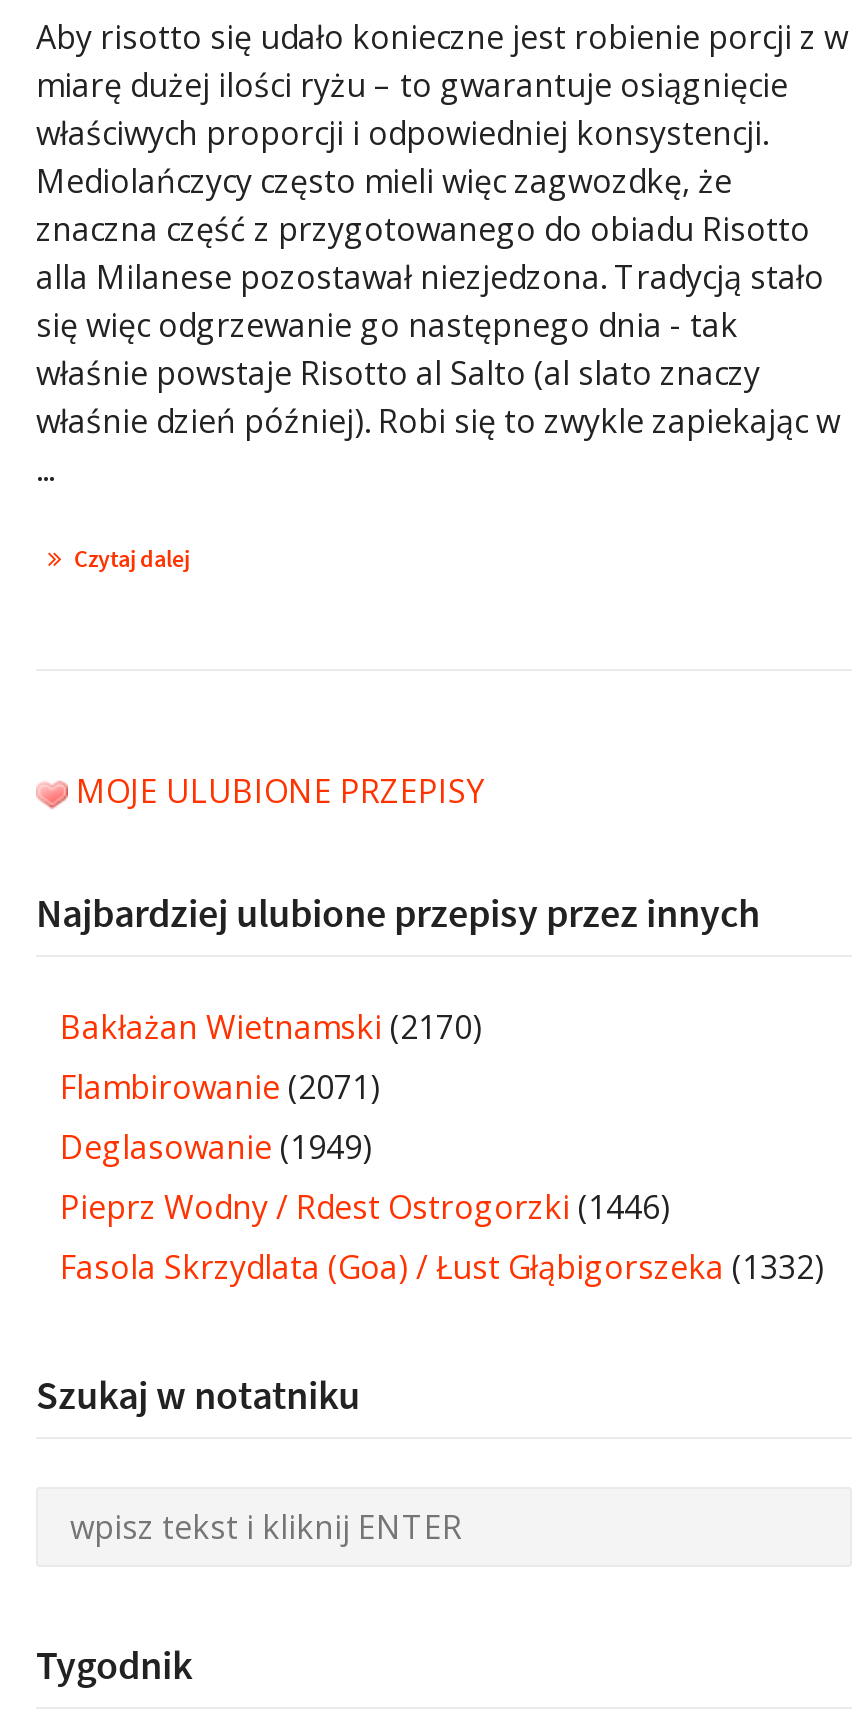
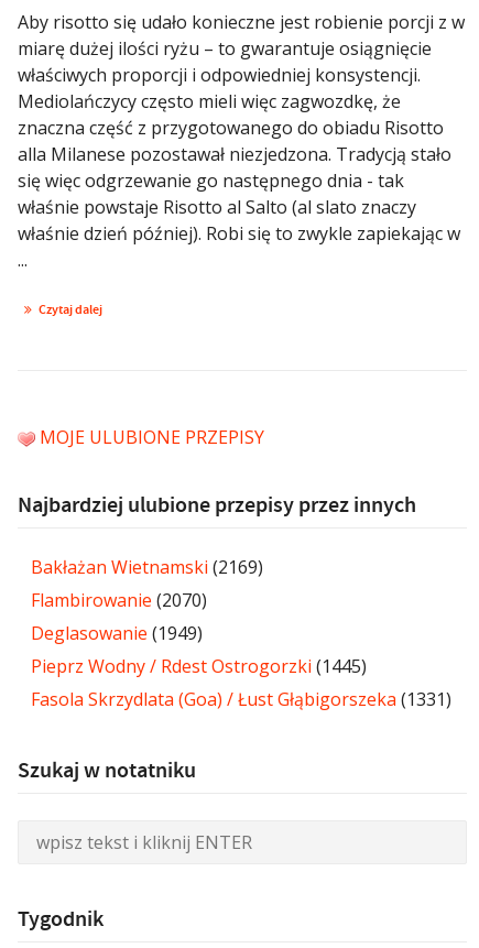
[60,1005,482,1049] Bakłażan Wietnamski (2170) -> [31,555,263,579] Bakłażan Wietnamski (2169)
[60,1065,380,1109] Flambirowanie (2071) -> [31,588,207,612] Flambirowanie (2070)
[60,1185,670,1229] Pieprz Wodny / Rdest Ostrogorzki (1446) -> [31,654,367,678] Pieprz Wodny / Rdest Ostrogorzki (1445)
[60,1245,824,1289] Fasola Skrzydlata (Goa) / Łust Głąbigorszeka (1332) -> [31,687,451,711] Fasola Skrzydlata (Goa) / Łust Głąbigorszeka (1331)

